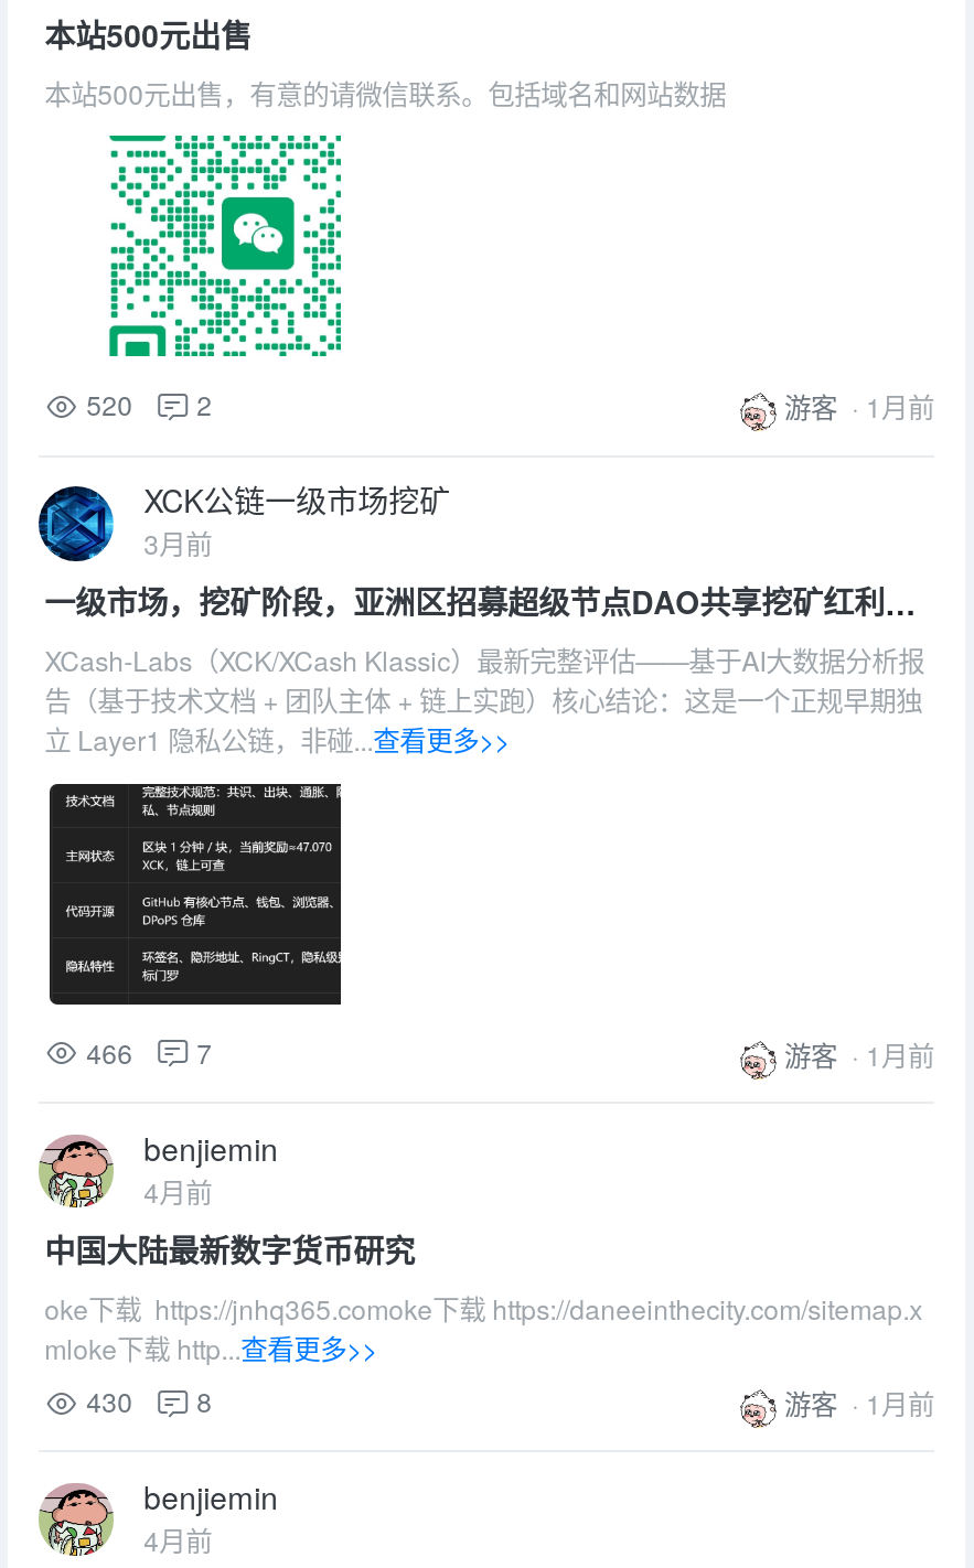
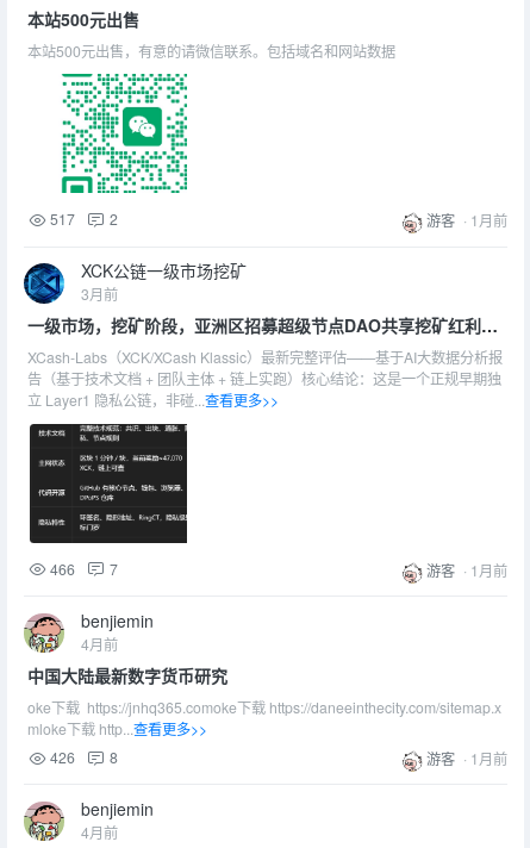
[80,385,212,423] 520 2 -> [46,209,117,229] 517 2
[80,1382,212,1419] 430 8 -> [46,747,117,767] 426 8

